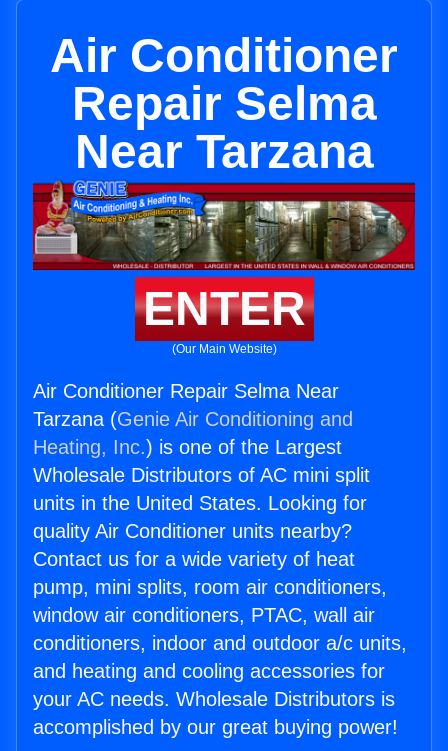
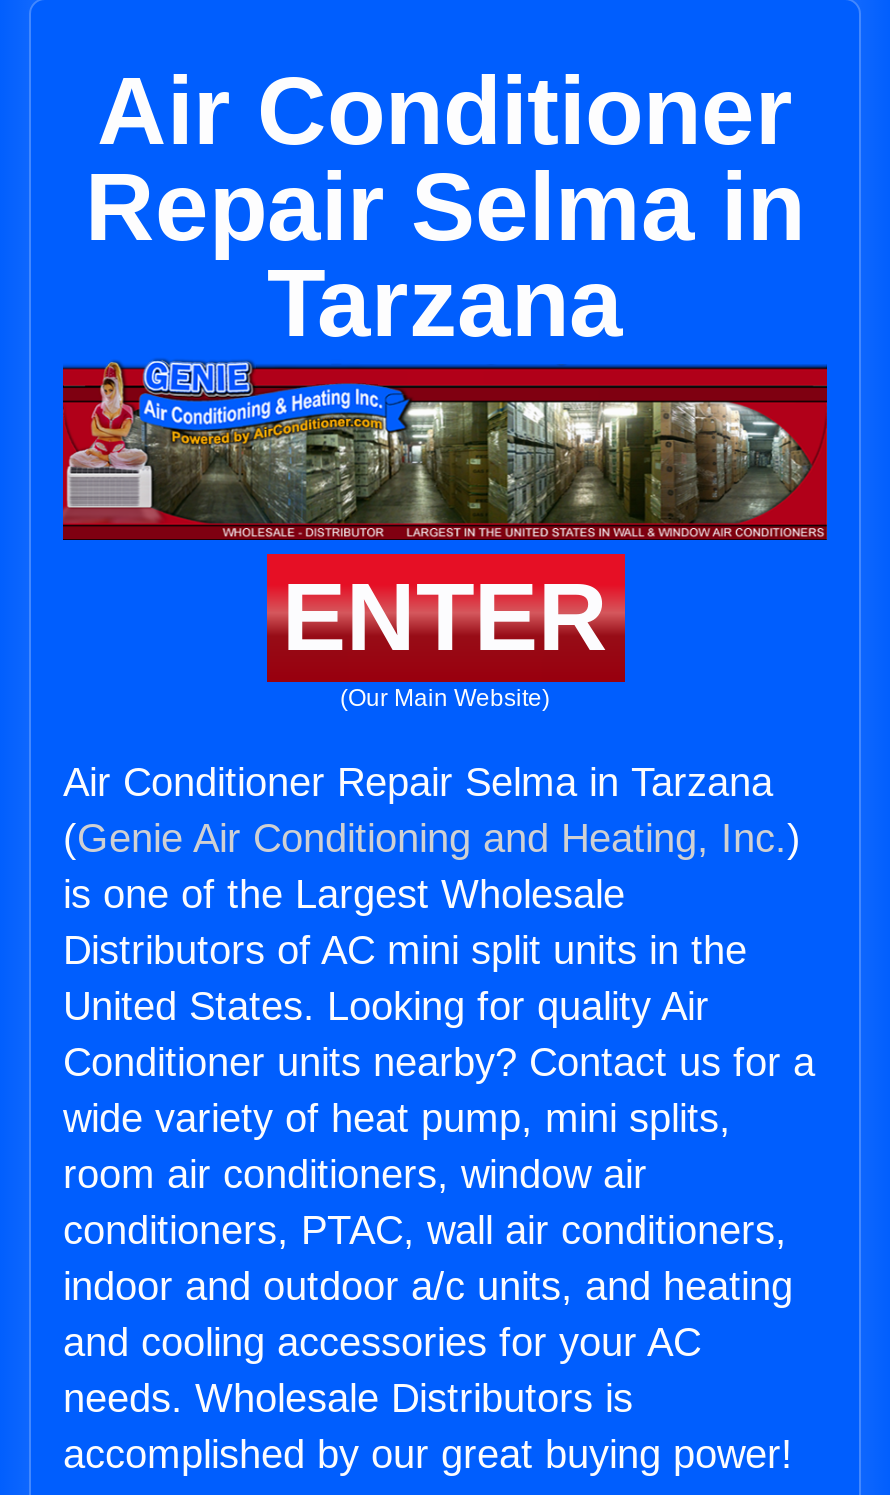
[71,77,376,178] Repair Selma | Near Tarzana -> [85,154,805,356] Repair Selma in | Tarzana
[33,380,407,710] Air Conditioner Repair Selma Near | Tarzana (Genie Air Conditioning and | Heating, Inc.) is one of the Largest | Wholesale Distributors of AC mini split | units in the United States. Looking for | quality Air Conditioner units nearby? | Contact us for a wide variety of heat | pump, mini splits, room air conditioners, | window air conditioners, PTAC, wall air | conditioners, indoor and outdoor a/c units, | and heating and cooling accessories for | your AC needs. Wholesale Distributors is -> [63,760,815,1420] Air Conditioner Repair Selma in Tarzana | (Genie Air Conditioning and Heating, Inc.) | is one of the Largest Wholesale | Distributors of AC mini split units in the | United States. Looking for quality Air | Conditioner units nearby? Contact us for a | wide variety of heat pump, mini splits, | room air conditioners, window air | conditioners, PTAC, wall air conditioners, | indoor and outdoor a/c units, and heating | and cooling accessories for your AC | needs. Wholesale Distributors is

